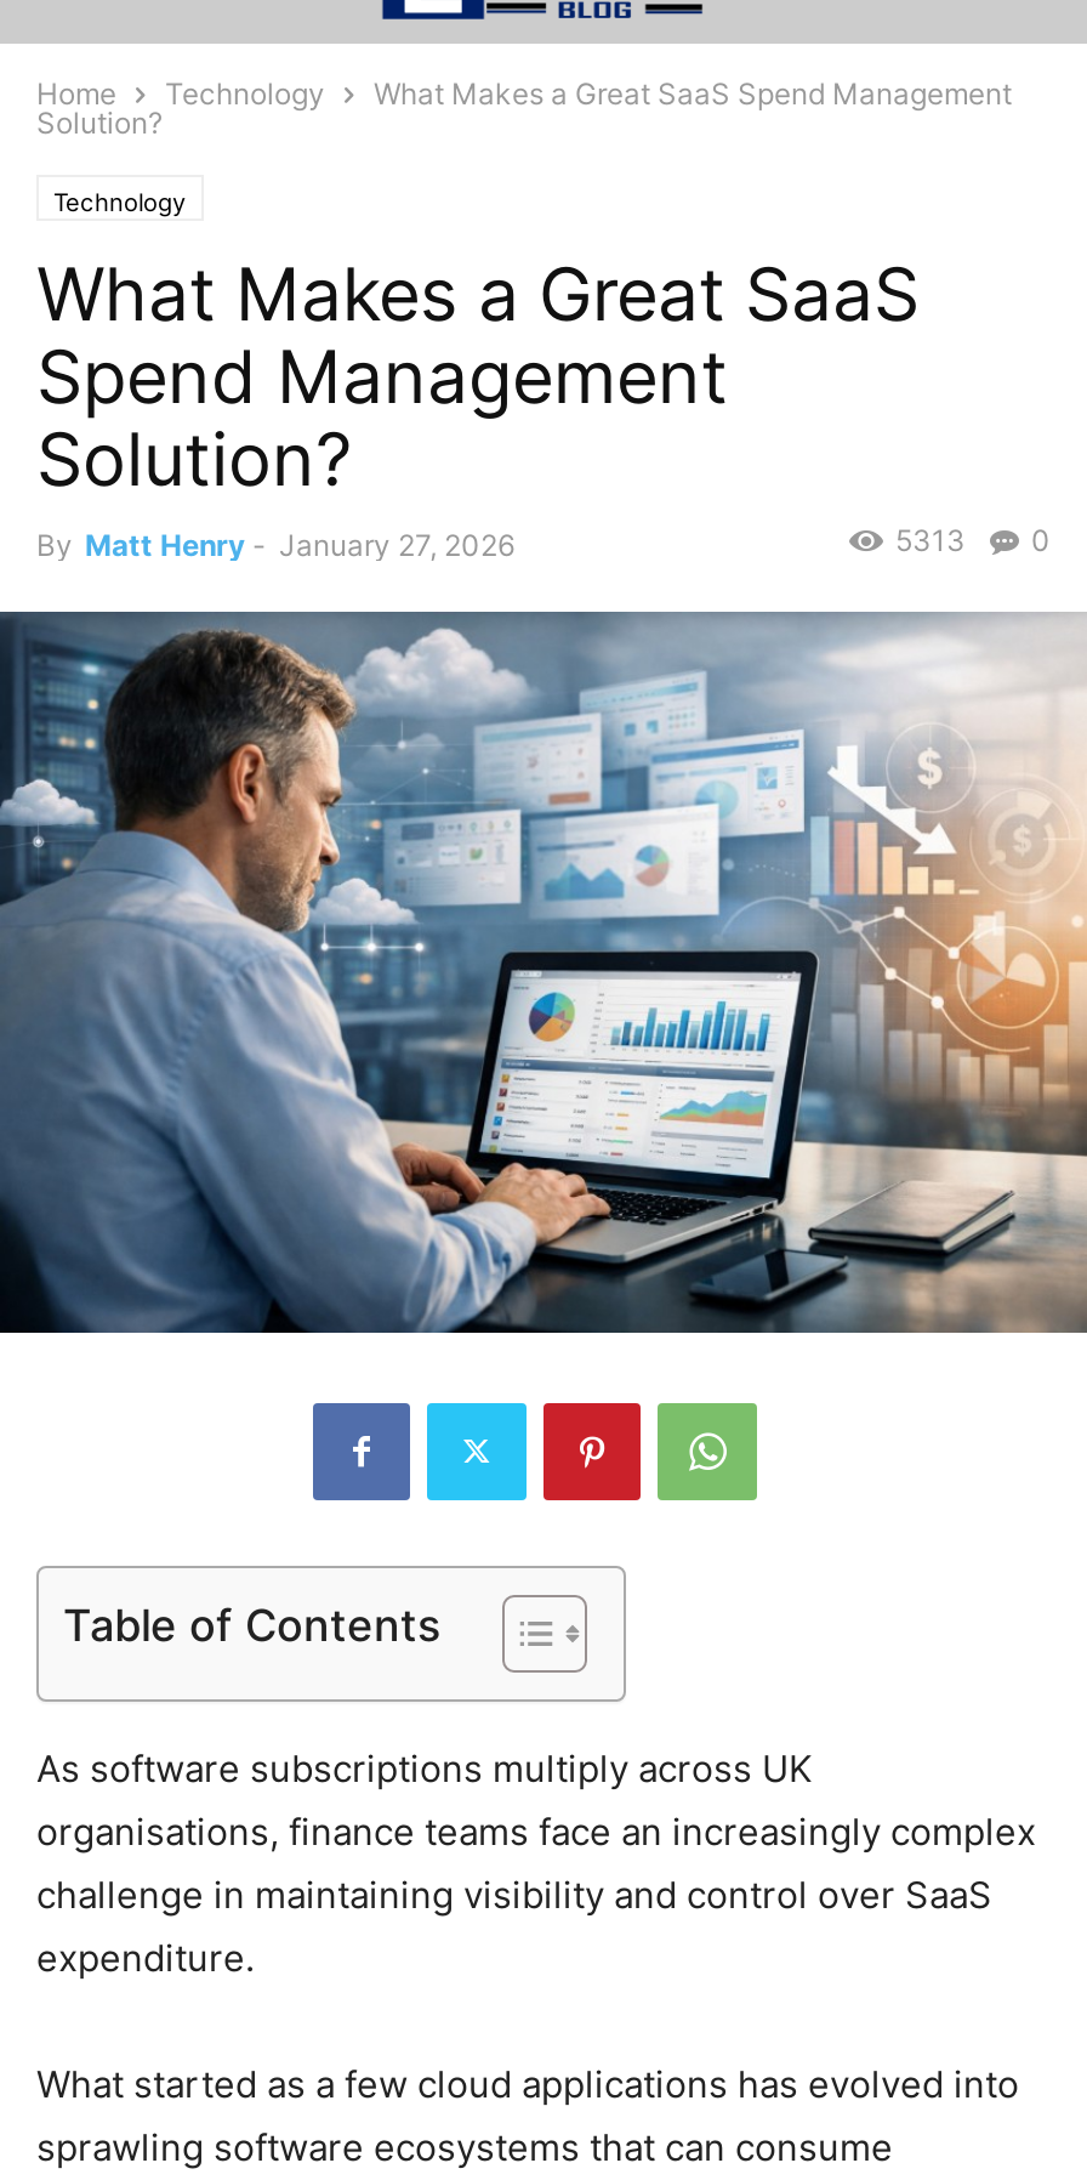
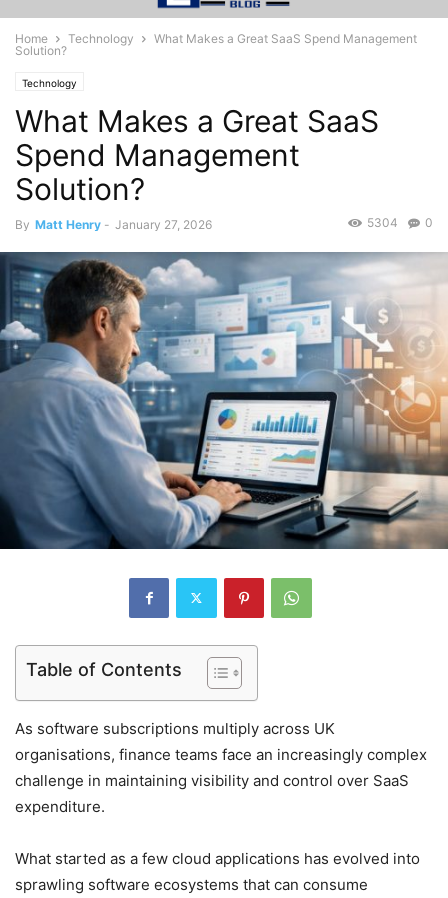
[895,522,1051,558] 5313 0 -> [367,215,433,230] 5304 0

